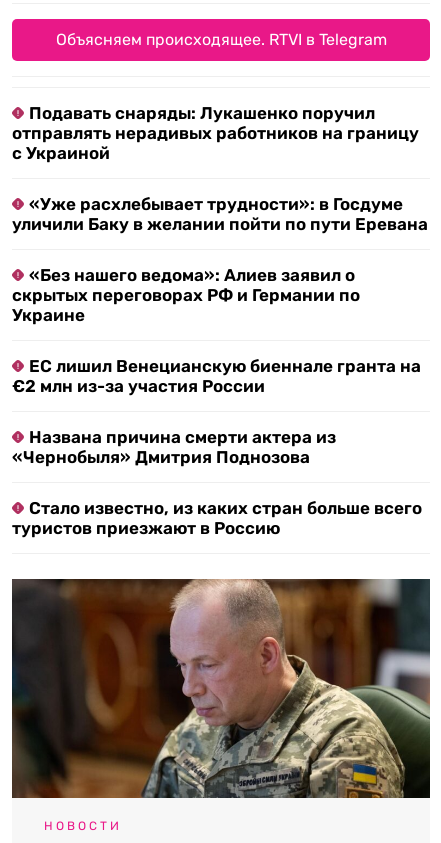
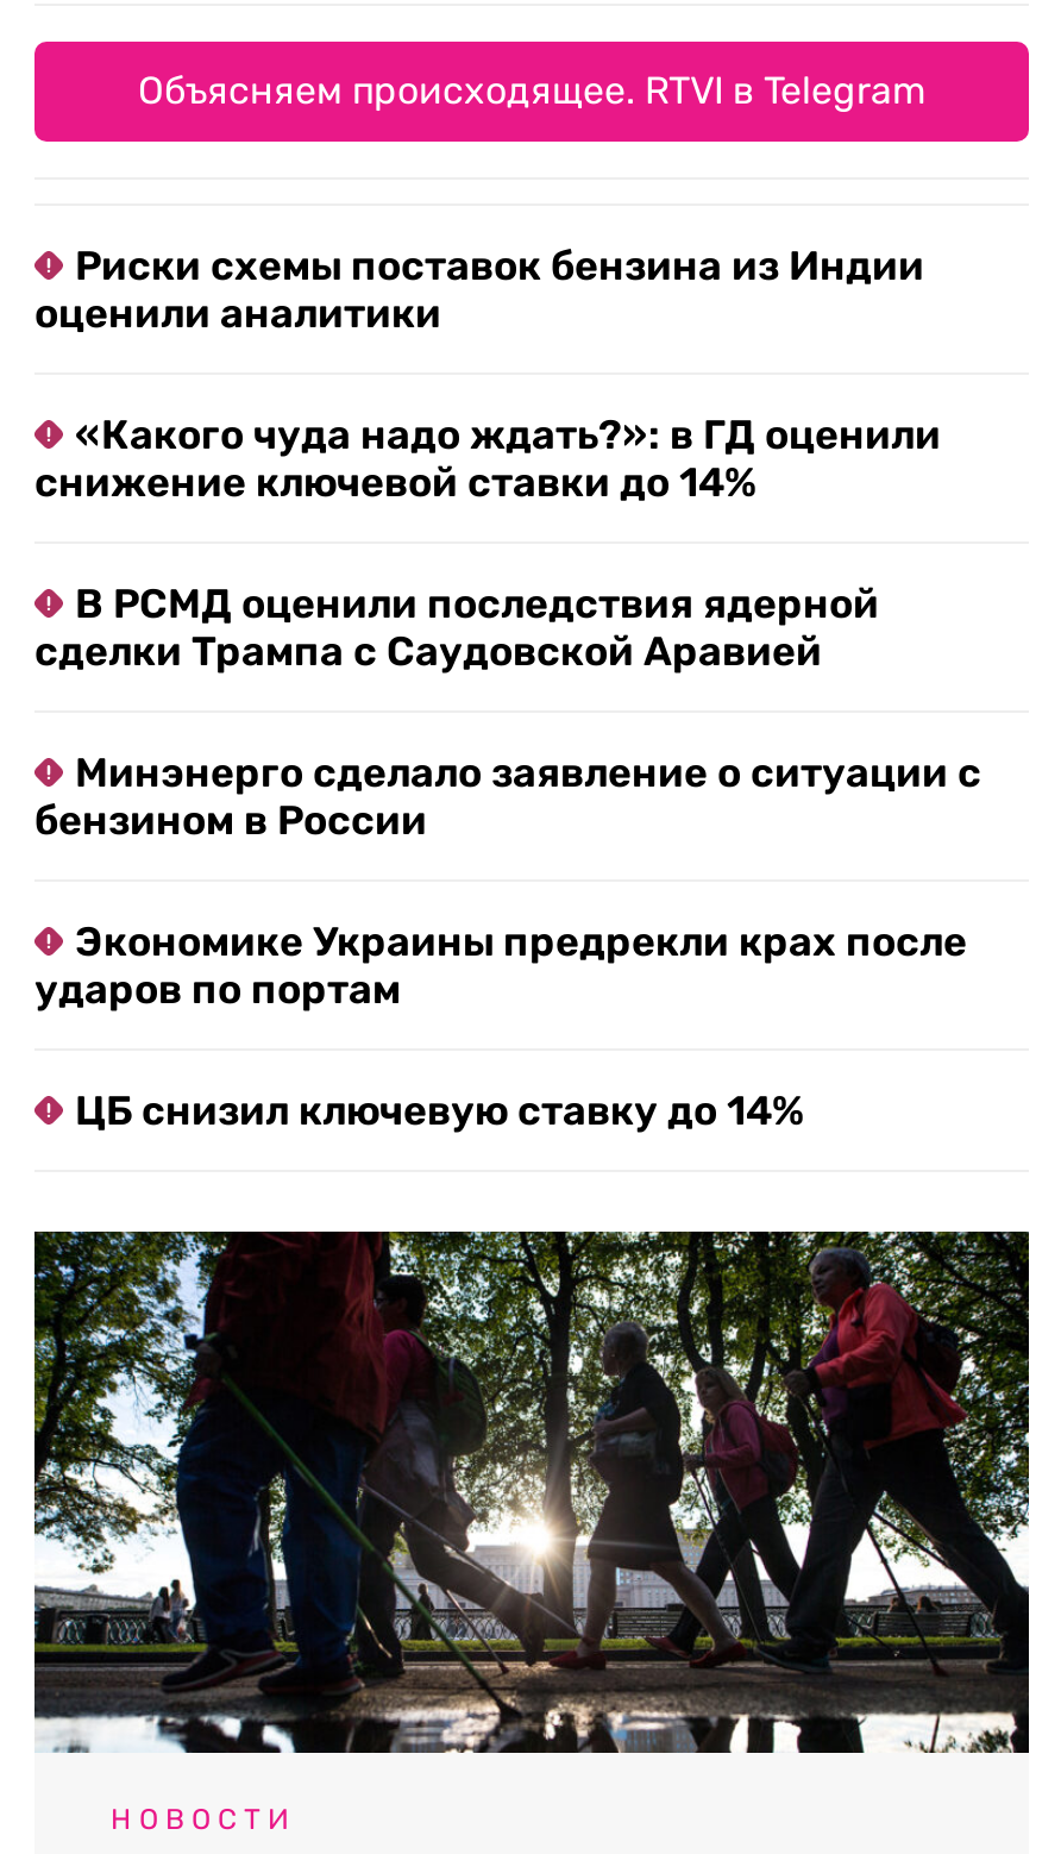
[12,103,419,163] Подавать снаряды: Лукашенко поручил | отправлять нерадивых работников на границу | с Украиной -> [34,242,924,337] Риски схемы поставок бензина из Индии | оценили аналитики
[12,194,428,234] «Уже расхлебывает трудности»: в Госдуме | уличили Баку в желании пойти по пути Еревана -> [34,411,941,506] «Какого чуда надо ждать?»: в ГД оценили | снижение ключевой ставки до 14%
[12,265,360,325] «Без нашего ведома»: Алиев заявил о | скрытых переговорах РФ и Германии по | Украине -> [34,580,879,675] В РСМД оценили последствия ядерной | сделки Трампа с Саудовской Аравией
[12,356,421,396] ЕС лишил Венецианскую биеннале гранта на | €2 млн из-за участия России -> [34,749,981,844] Минэнерго сделало заявление о ситуации с | бензином в России
[12,427,336,467] Названа причина смерти актера из | «Чернобыля» Дмитрия Поднозова -> [34,918,967,1013] Экономике Украины предрекли крах после | ударов по портам
[12,498,422,538] Стало известно, из каких стран больше всего | туристов приезжают в Россию -> [75,1087,805,1134] ЦБ снизил ключевую ставку до 14%
[11,579,431,799] [image] -> [34,1248,1029,1755] [image]

